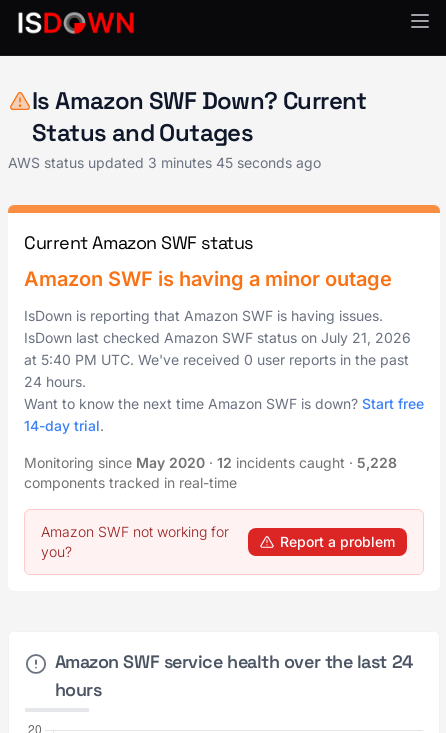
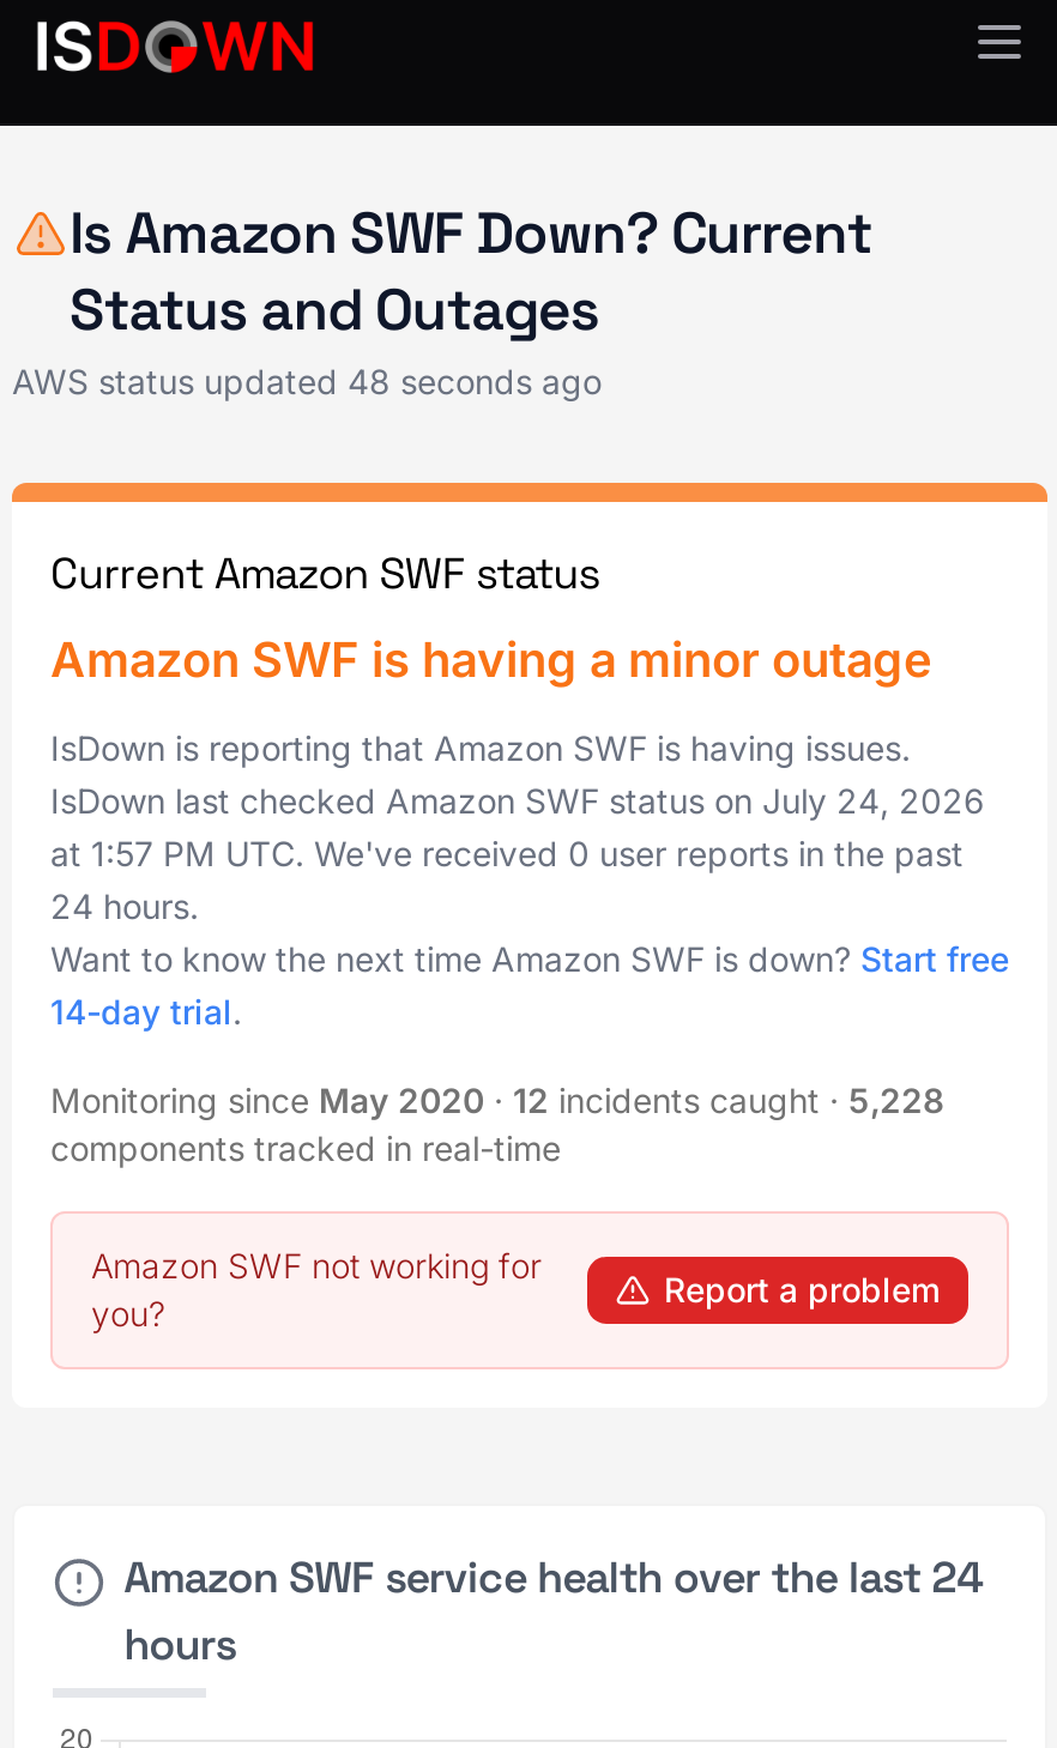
[8,154,321,171] AWS status updated 3 minutes 45 seconds ago -> [12,361,602,401] AWS status updated 48 seconds ago
[24,329,411,346] IsDown last checked Amazon SWF status on July 21, 2026 -> [50,780,985,821] IsDown last checked Amazon SWF status on July 24, 2026
[24,351,409,368] at 5:40 PM UTC. We've received 0 user reports in the past -> [50,833,964,873] at 1:57 PM UTC. We've received 0 user reports in the past

